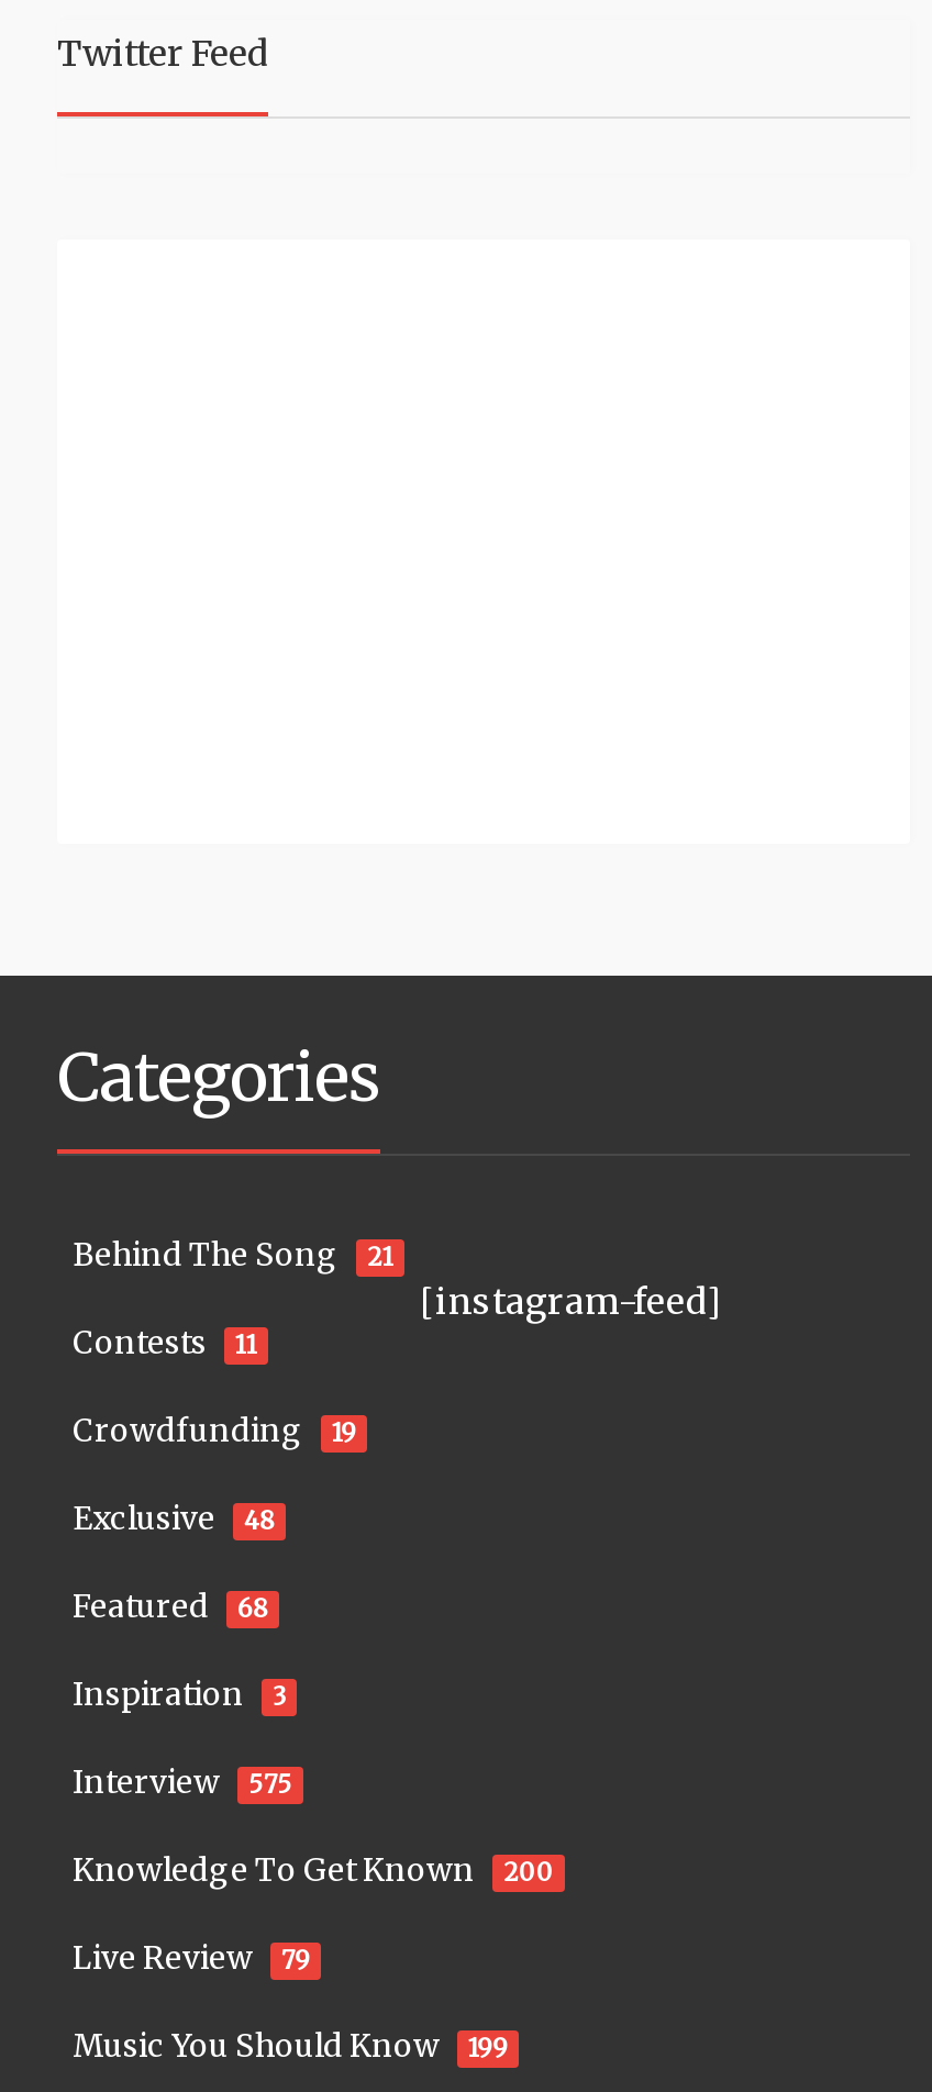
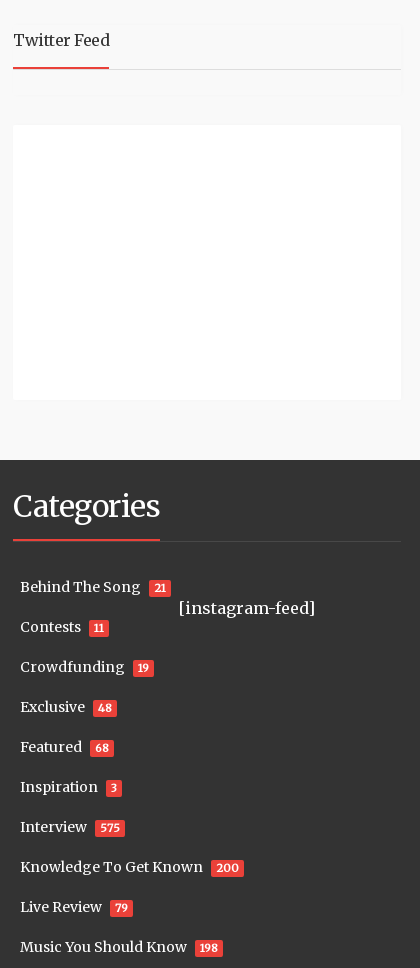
[73,2026,508,2066] Music You Should Know 199 -> [20,938,218,956] Music You Should Know 198

